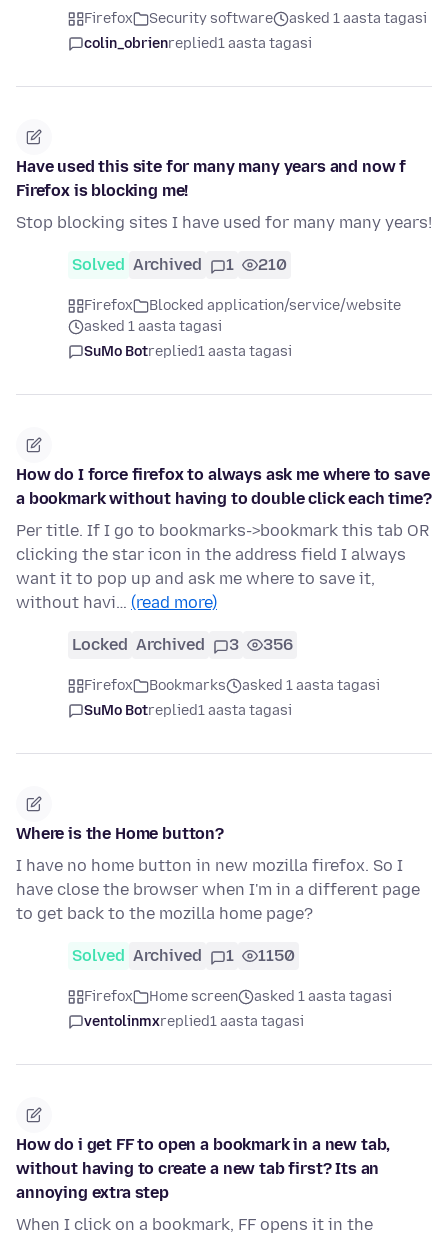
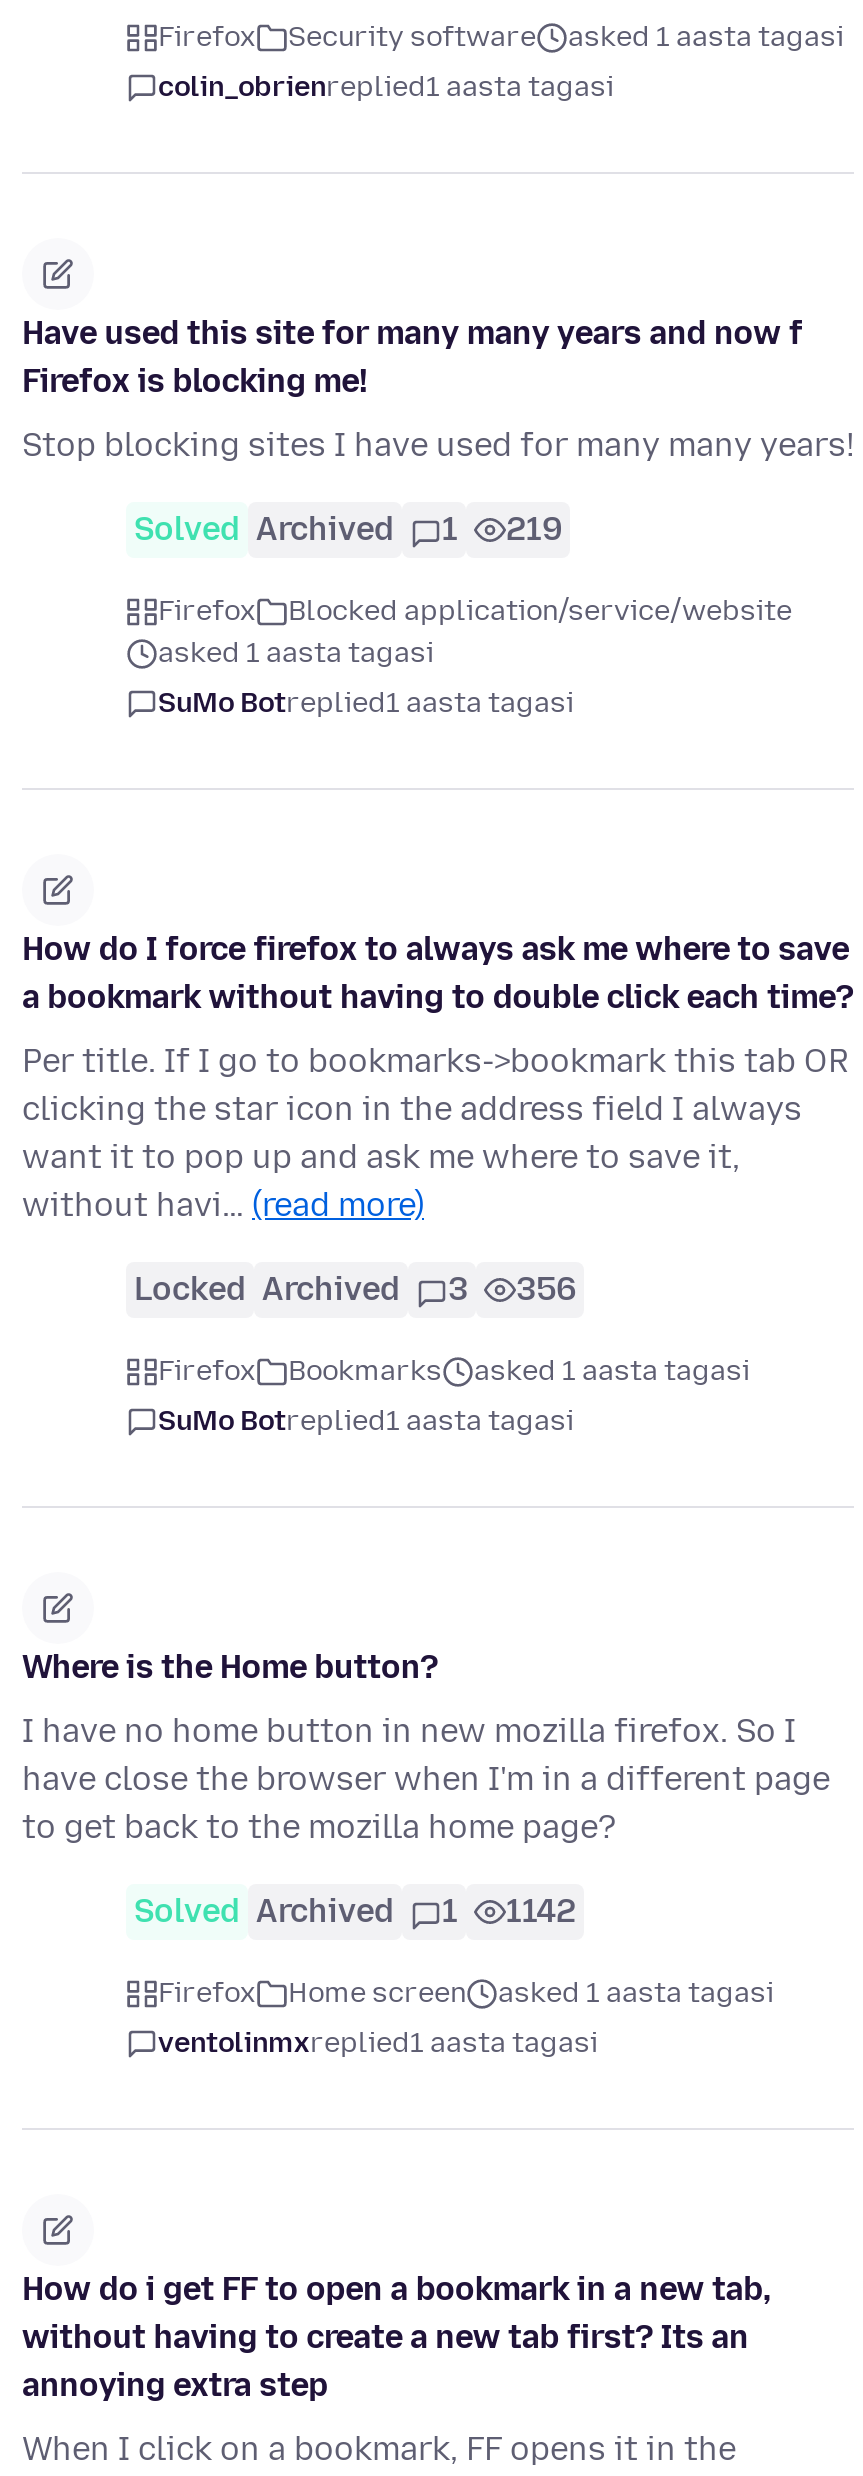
[72,255,287,274] Solved Archived 1 210 -> [134,511,562,549] Solved Archived 1 219
[72,946,295,965] Solved Archived 1 1150 -> [134,1893,576,1931] Solved Archived 1 1142

